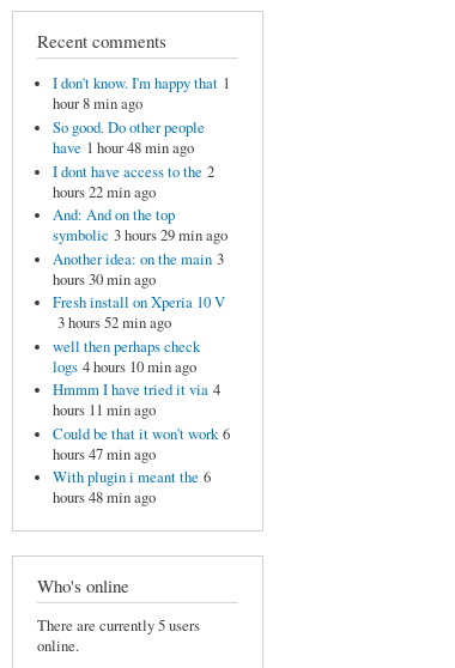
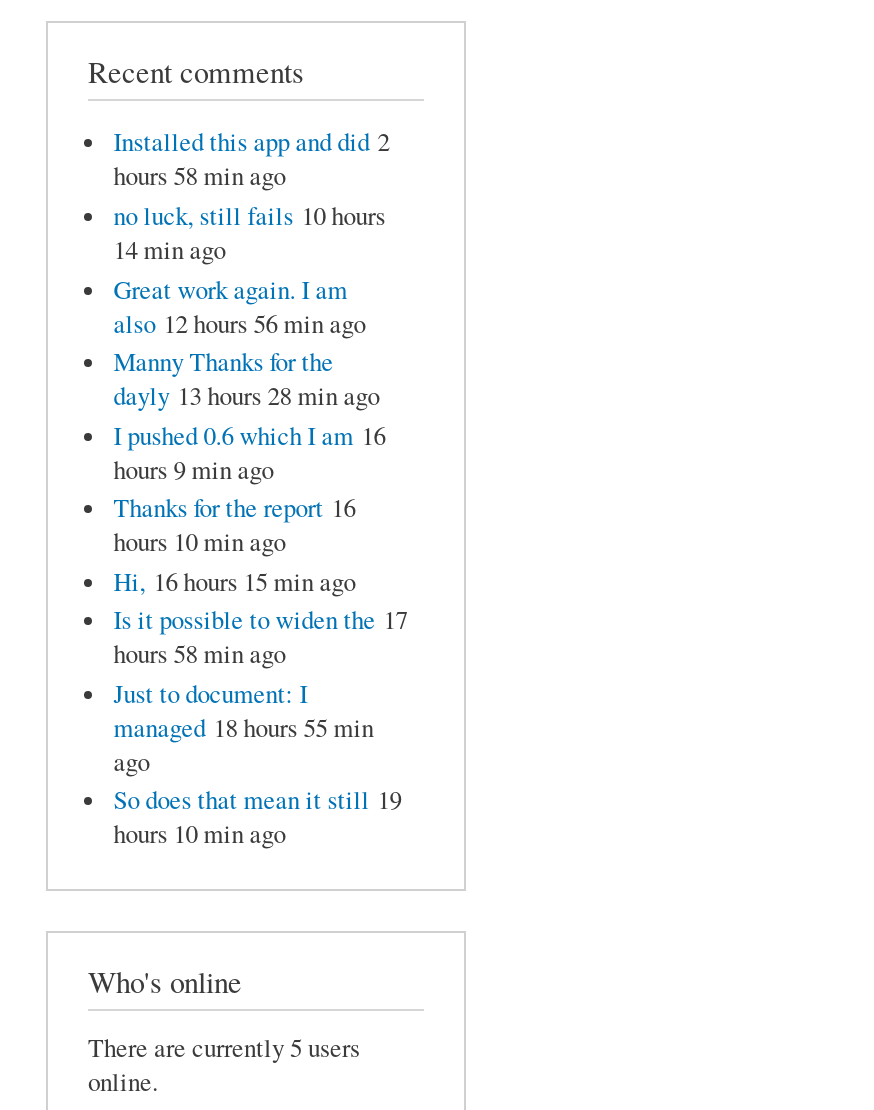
[52,74,230,508] I don't know. I'm happy that 1 | hour 8 min ago | So good. Do other people | have 1 hour 48 min ago | I dont have access to the 2 | hours 22 min ago | And: And on the top | symbolic 3 hours 29 min ago | Another idea: on the main 3 | hours 30 min ago | Fresh install on Xperia 10 V | 3 hours 52 min ago | well then perhaps check | logs 4 hours 10 min ago | Hmmm I have tried it via 4 | hours 11 min ago | Could be that it won't work 6 | hours 47 min ago | With plugin i meant the 6 | hours 48 min ago -> [114,126,408,852] Installed this app and did 2 | hours 58 min ago | no luck, still fails 10 hours | 14 min ago | Great work again. I am | also 12 hours 56 min ago | Manny Thanks for the | dayly 13 hours 28 min ago | I pushed 0.6 which I am 16 | hours 9 min ago | Thanks for the report 16 | hours 10 min ago | Hi, 16 hours 15 min ago | Is it possible to widen the 17 | hours 58 min ago | Just to document: I | managed 18 hours 55 min | ago | So does that mean it still 19 | hours 10 min ago

